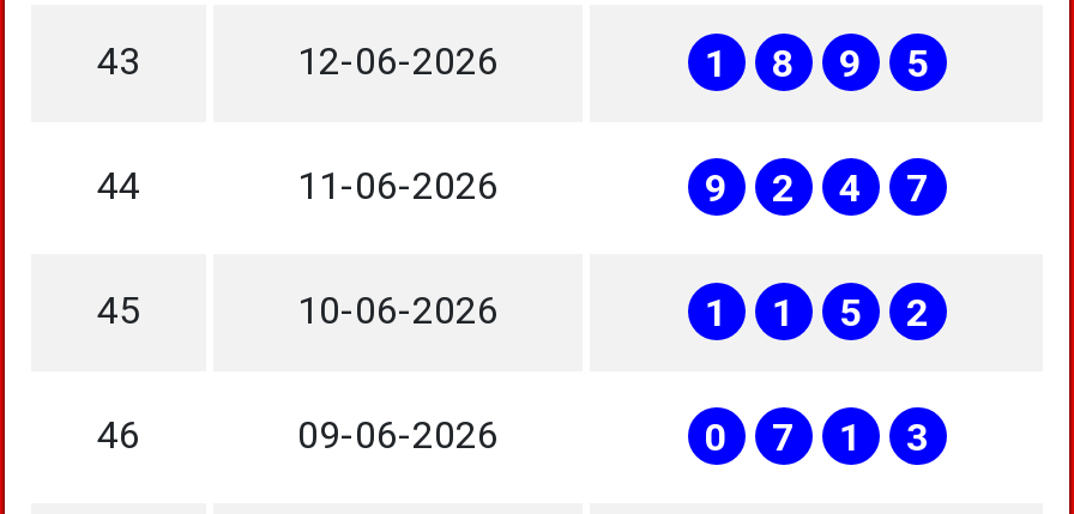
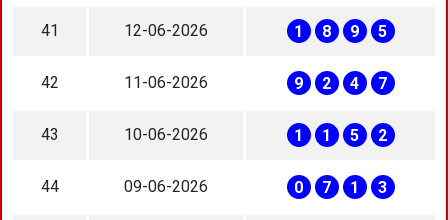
[97,38,140,84] 43 -> [40,21,58,40] 41
[97,163,140,208] 44 -> [40,73,58,92] 42
[97,288,140,333] 45 -> [40,125,58,144] 43
[97,412,140,458] 46 -> [40,177,58,196] 44

